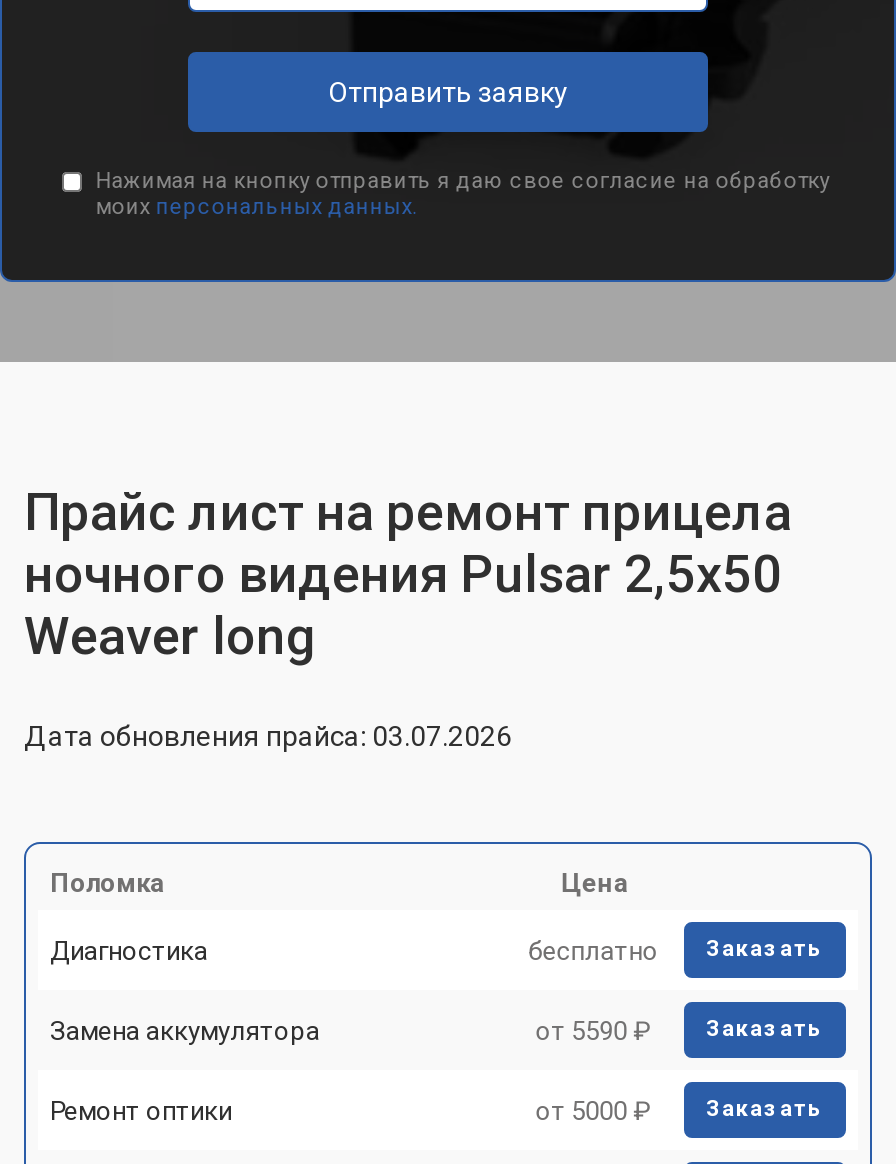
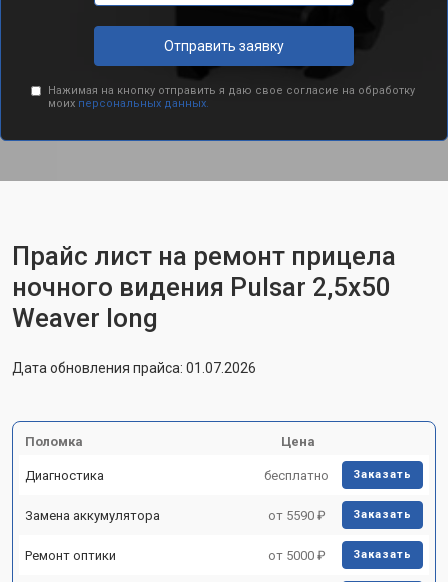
[24,720,512,752] Дата обновления прайса: 03.07.2026 -> [12,360,256,376] Дата обновления прайса: 01.07.2026

